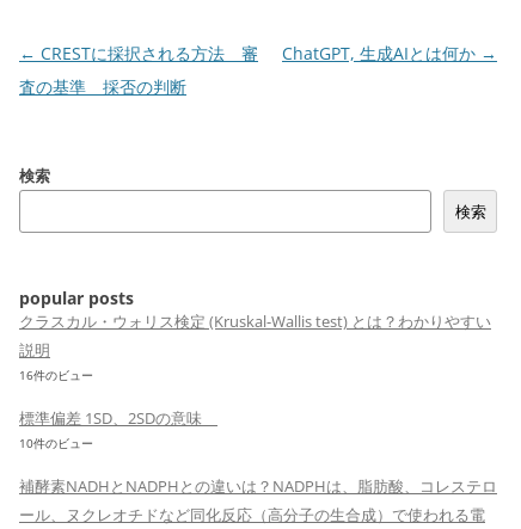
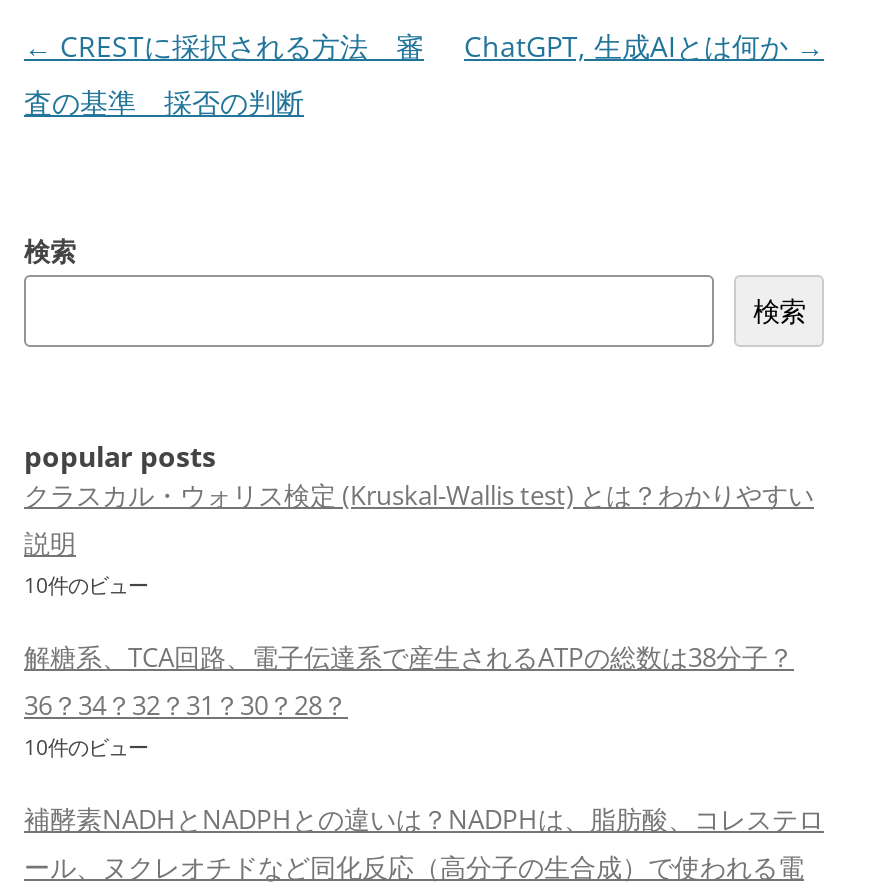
[19,367,93,383] 16件のビュー -> [24,571,148,599] 10件のビュー
[19,407,217,429] 標準偏差 1SD、2SDの意味 -> [24,639,794,723] 解糖系、TCA回路、電子伝達系で産生されるATPの総数は38分子？ | 36？34？32？31？30？28？

